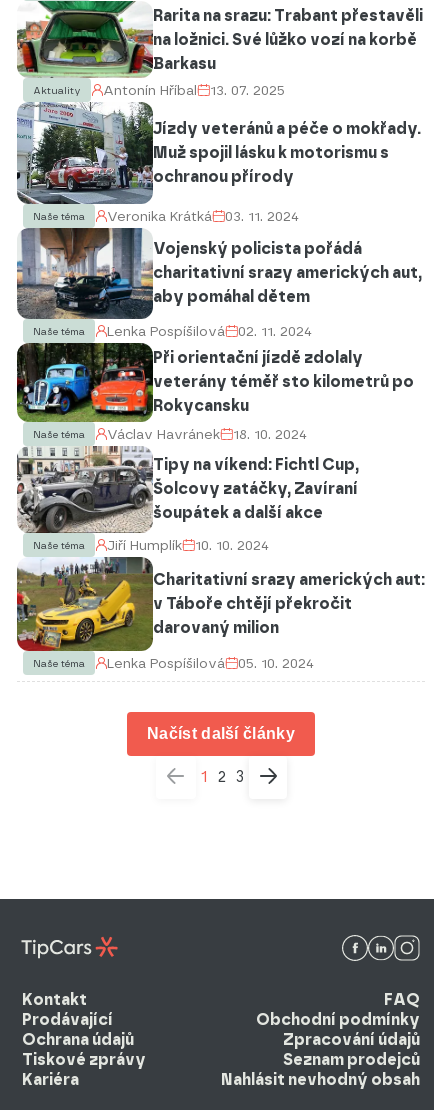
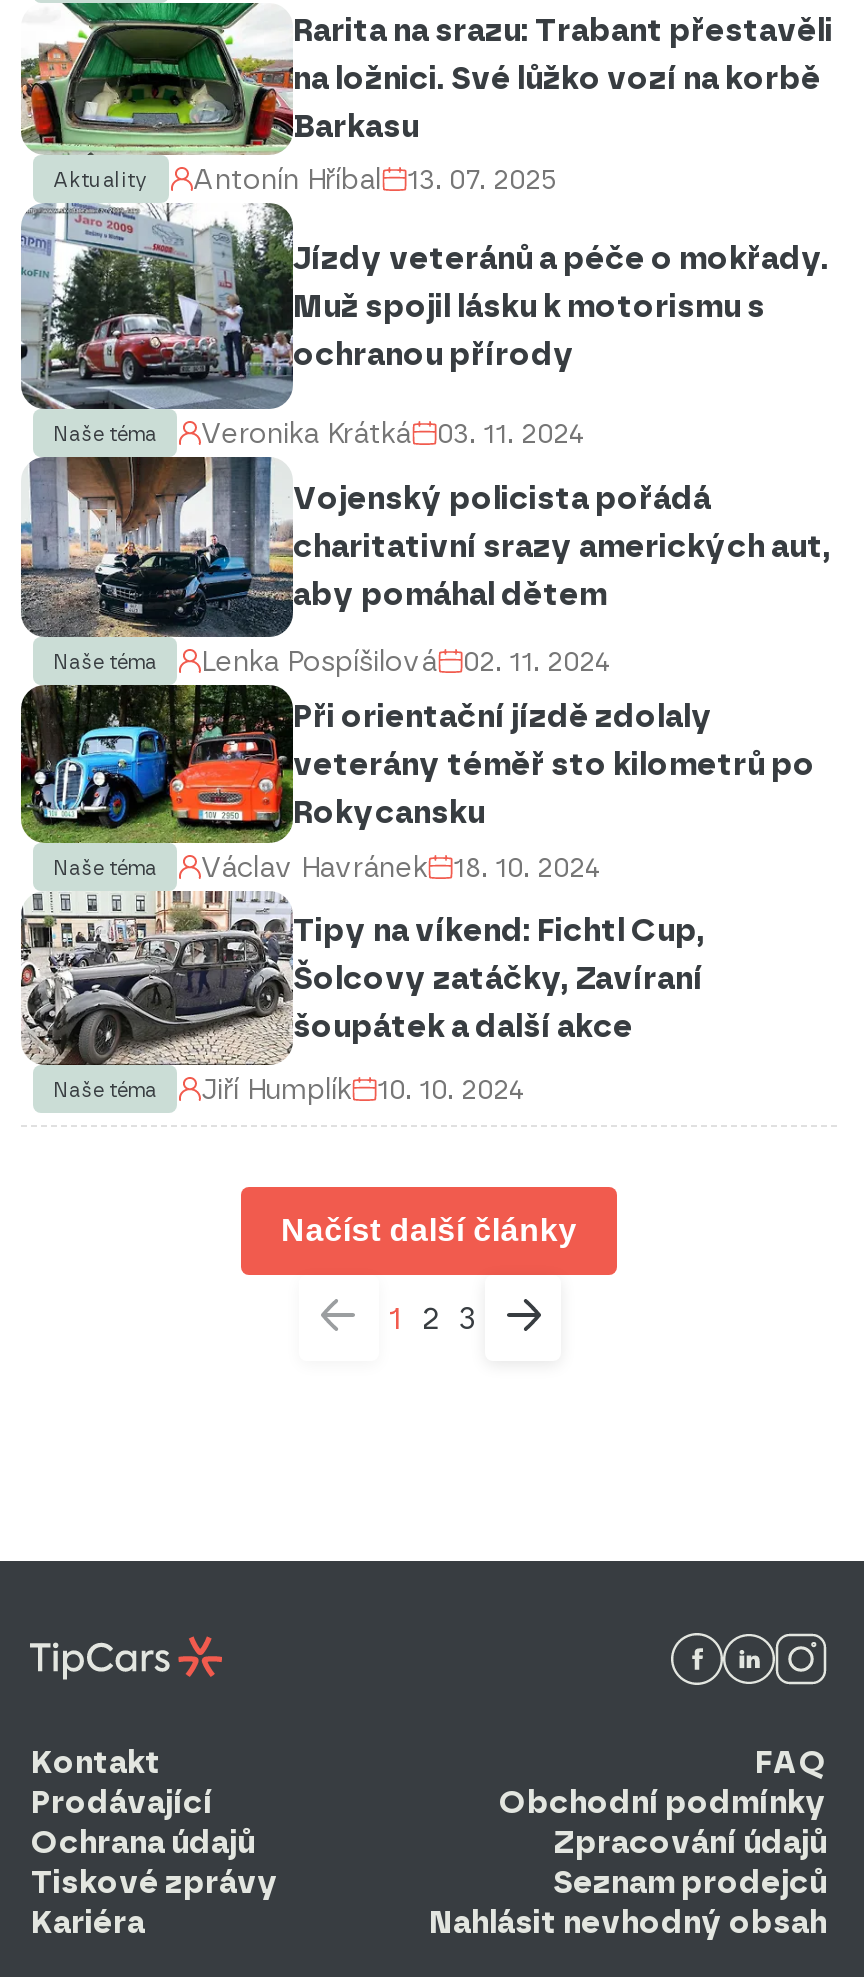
[16,556,425,671] [image] | Charitativní srazy amerických aut: | v Táboře chtějí překročit | darovaný milion | Naše téma | Lenka Pospíšilová | 05. 10. 2024 -> none

